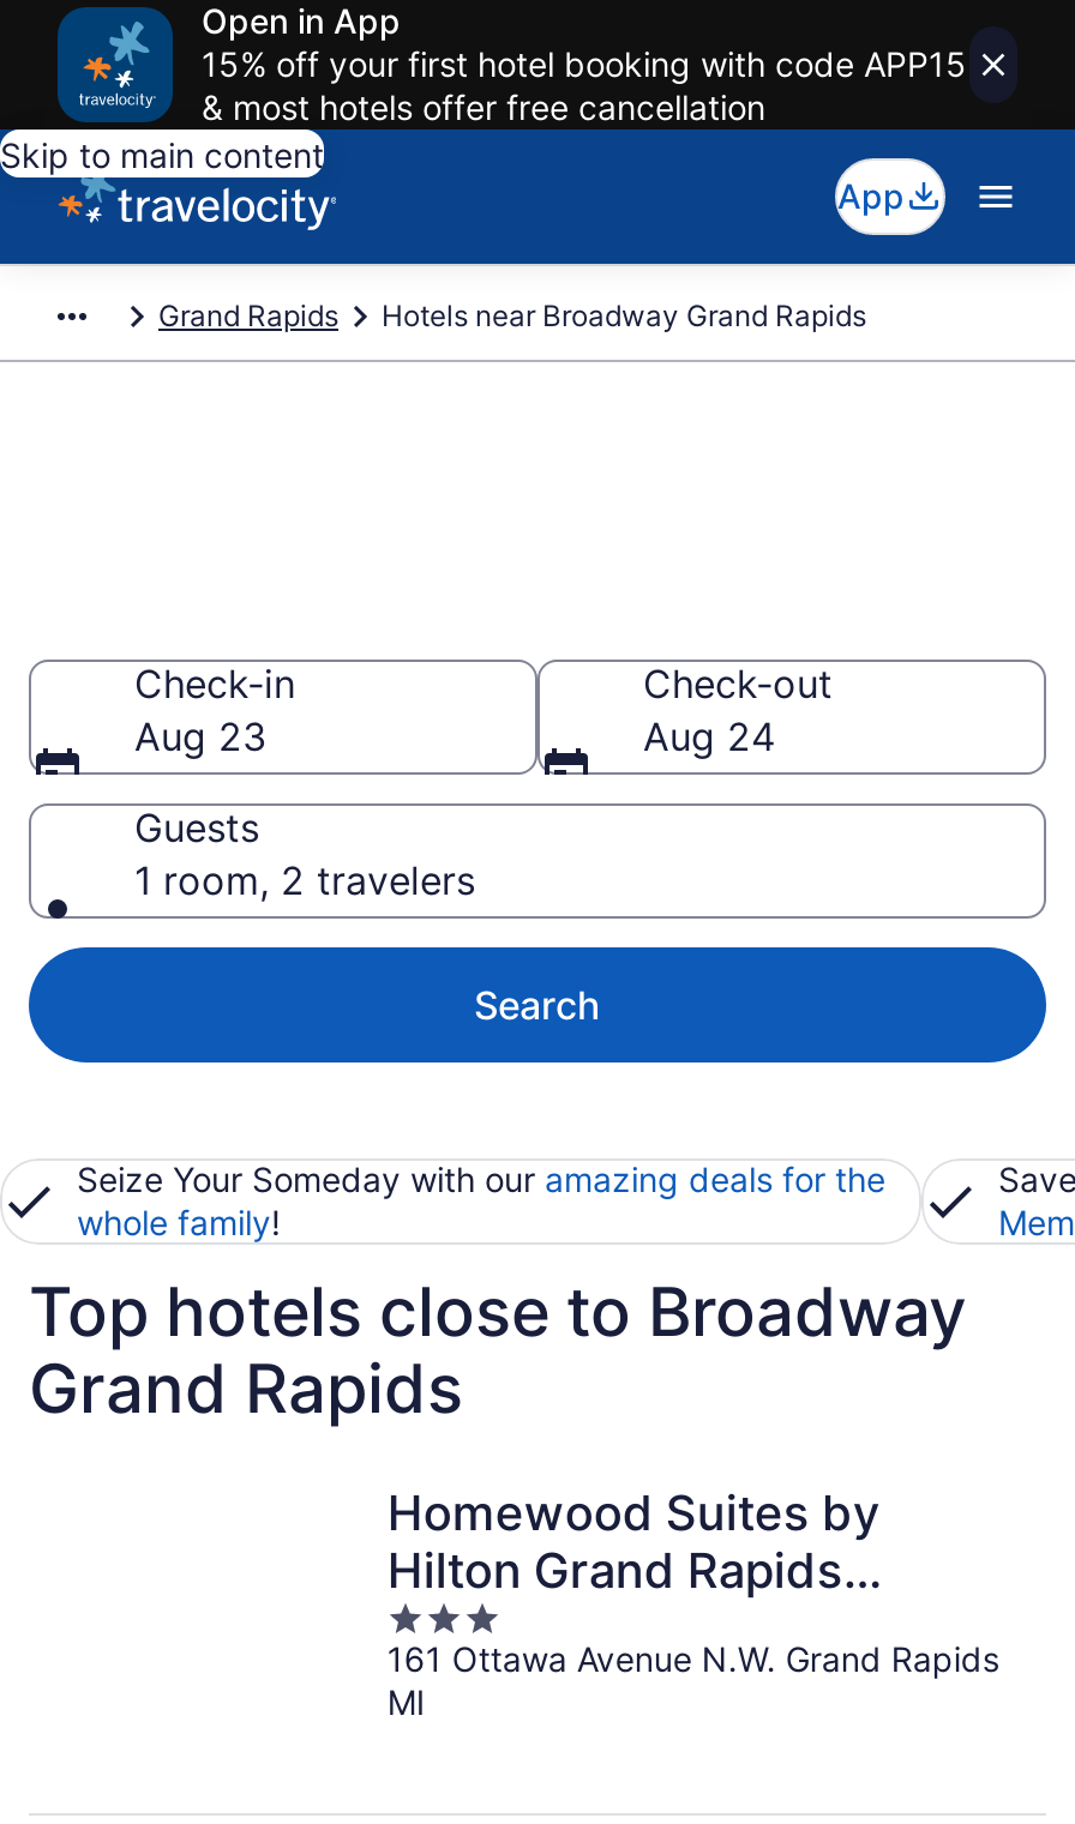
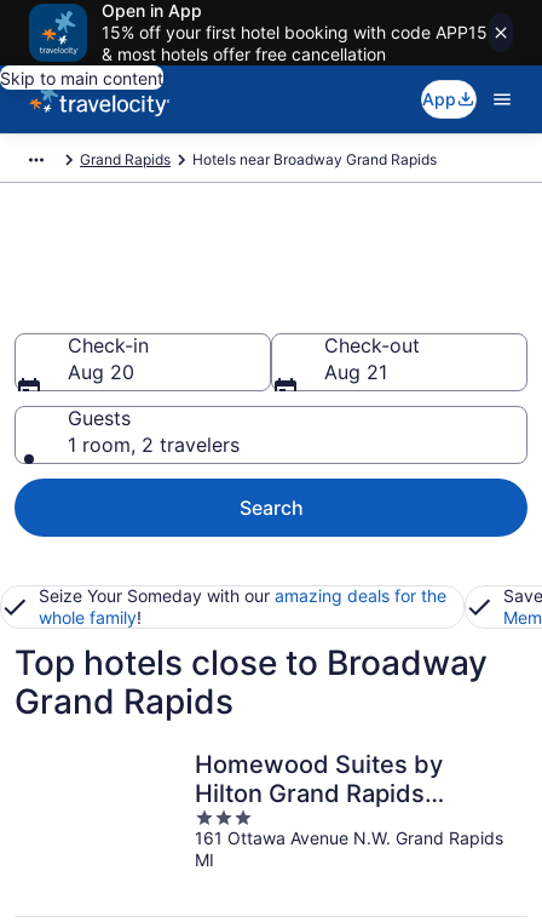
[134,712,266,760] Aug 23 -> [68,360,134,384] Aug 20
[643,712,775,760] Aug 24 -> [324,360,387,384] Aug 21

